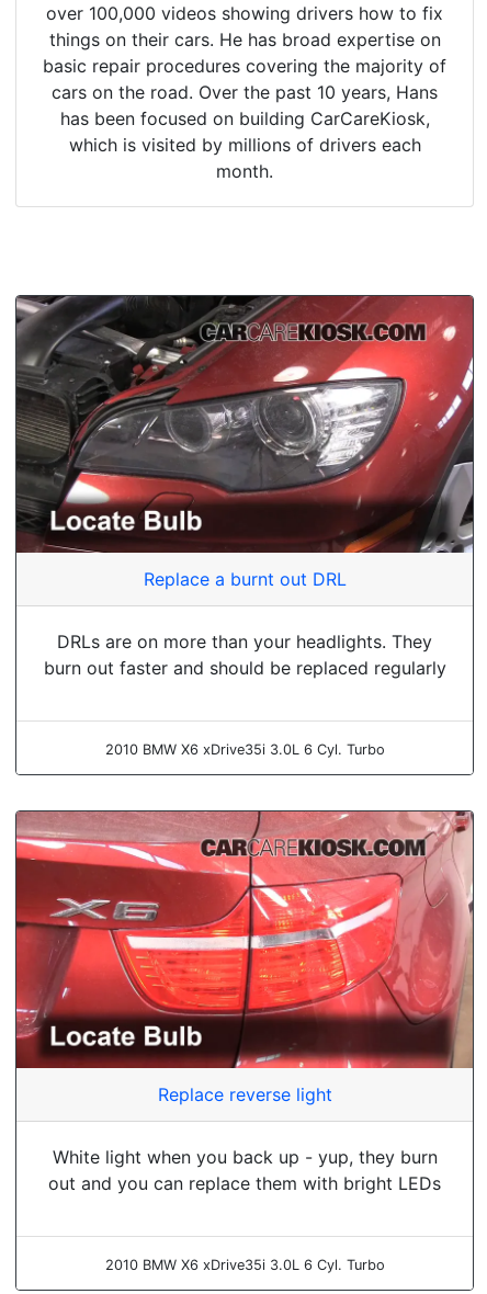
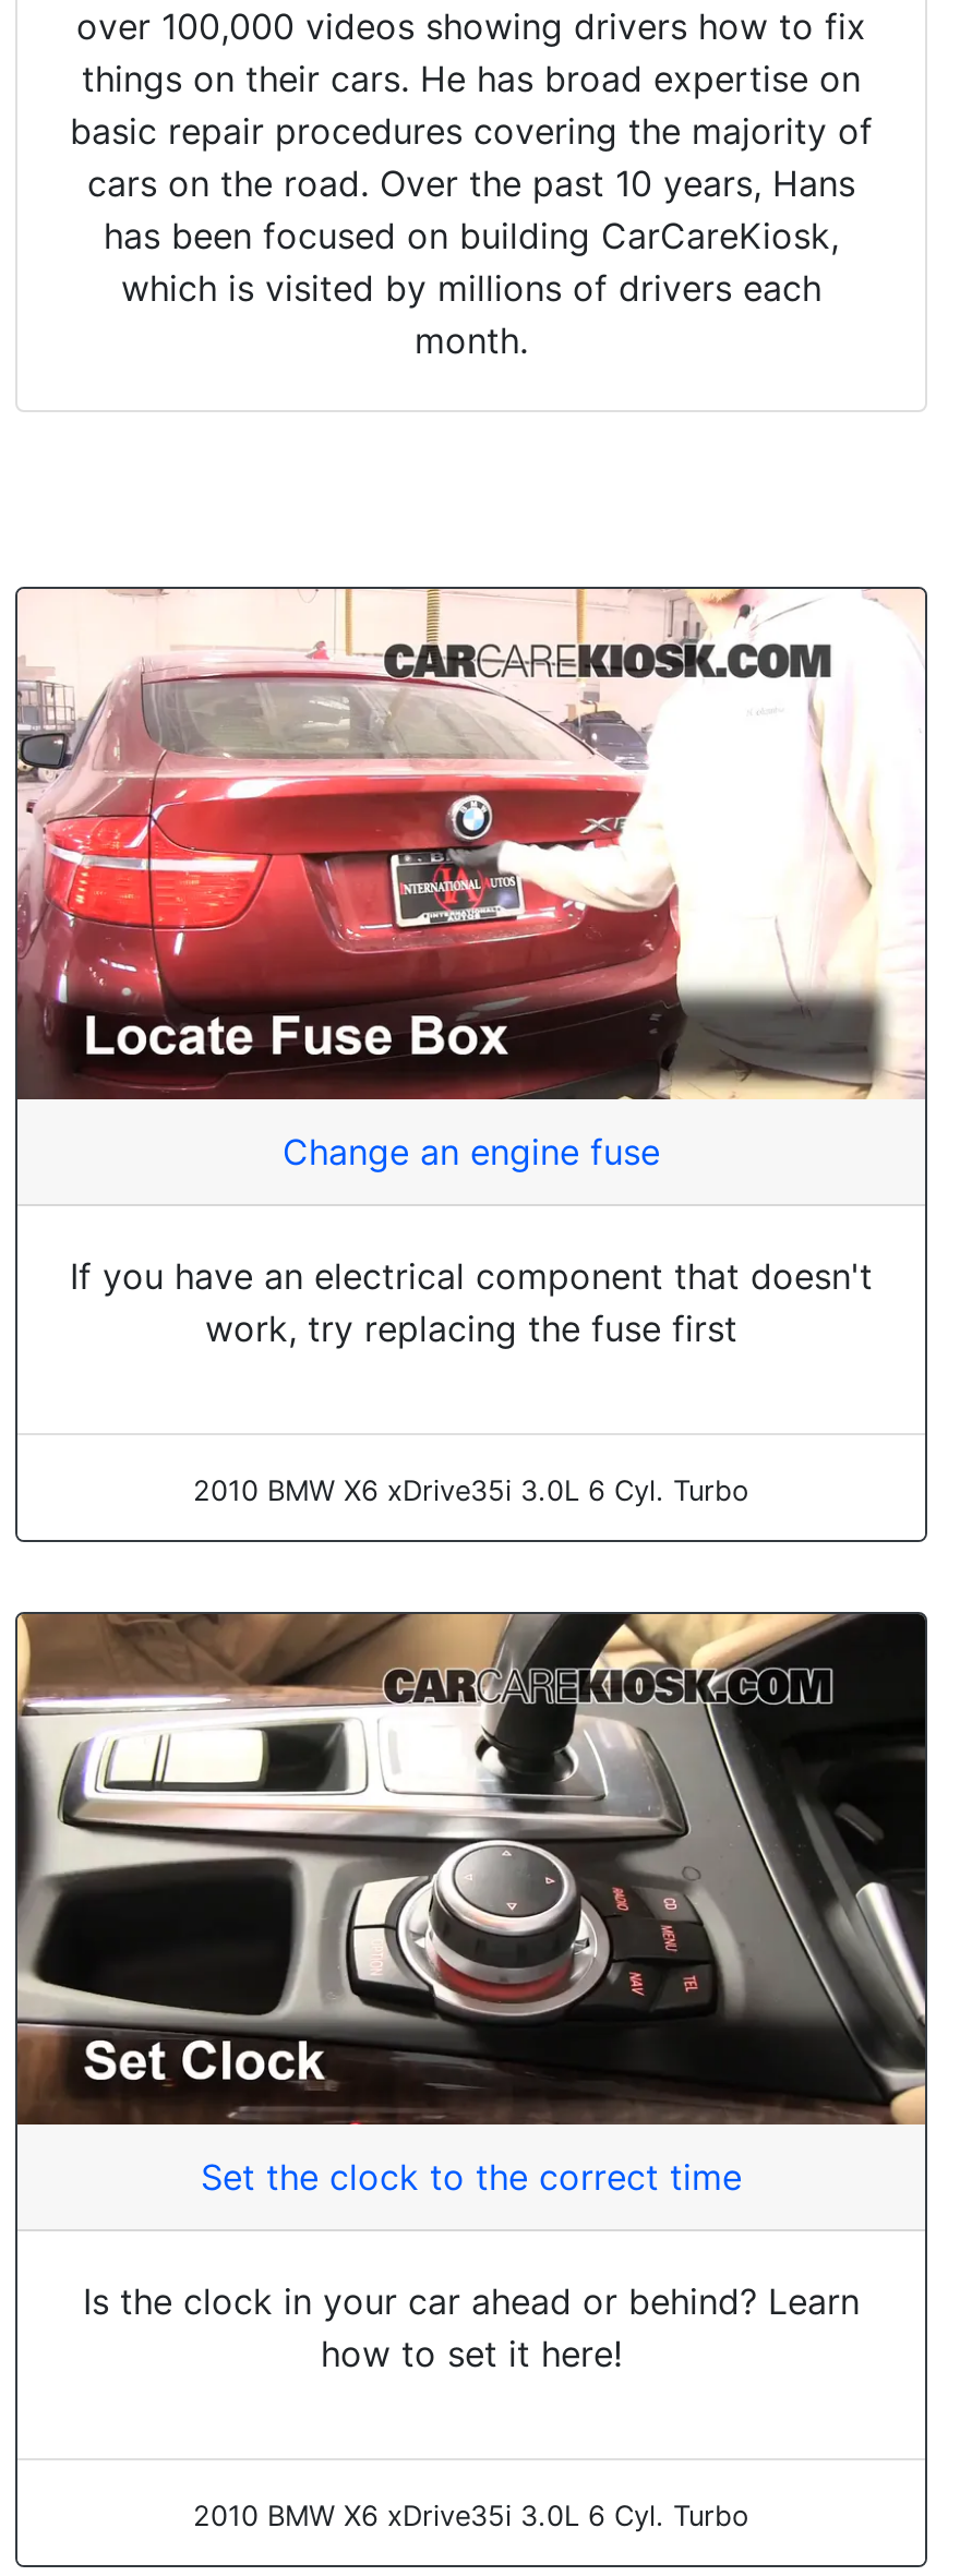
[15,295,474,590] [image] | Replace a burnt out DRL -> [15,587,927,1173] [image] | Change an engine fuse
[43,630,446,679] DRLs are on more than your headlights. They | burn out faster and should be replaced regularly -> [70,1254,873,1350] If you have an electrical component that doesn't | work, try replacing the fuse first
[15,810,474,1105] [image] | Replace reverse light -> [15,1612,927,2198] [image] | Set the clock to the correct time
[48,1146,441,1194] White light when you back up - yup, they burn | out and you can replace them with bright LEDs -> [83,2279,860,2375] Is the clock in your car ahead or behind? Learn | how to set it here!

